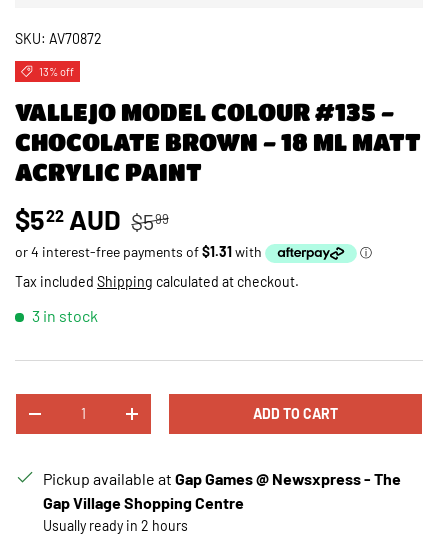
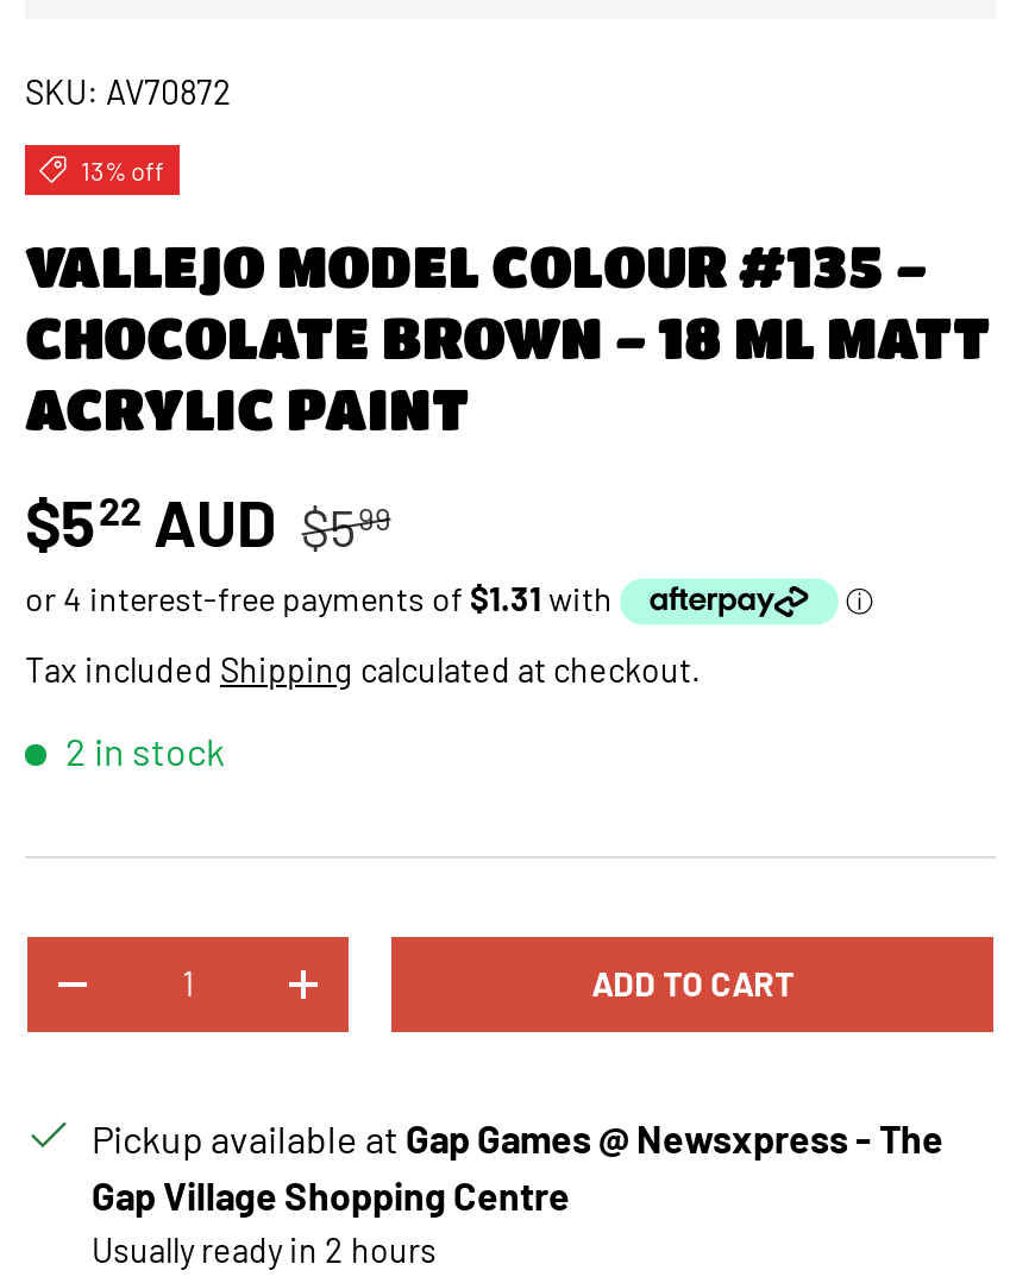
[32,306,98,325] 3 in stock -> [65,727,225,772] 2 in stock

